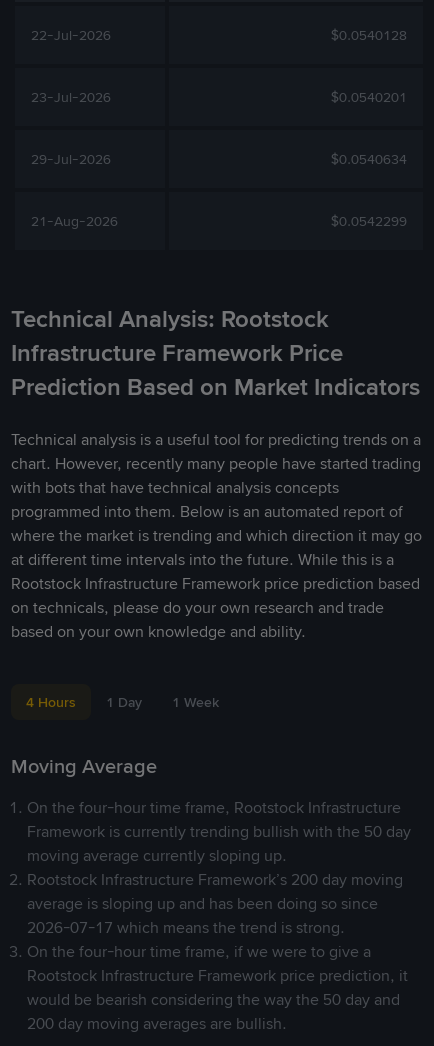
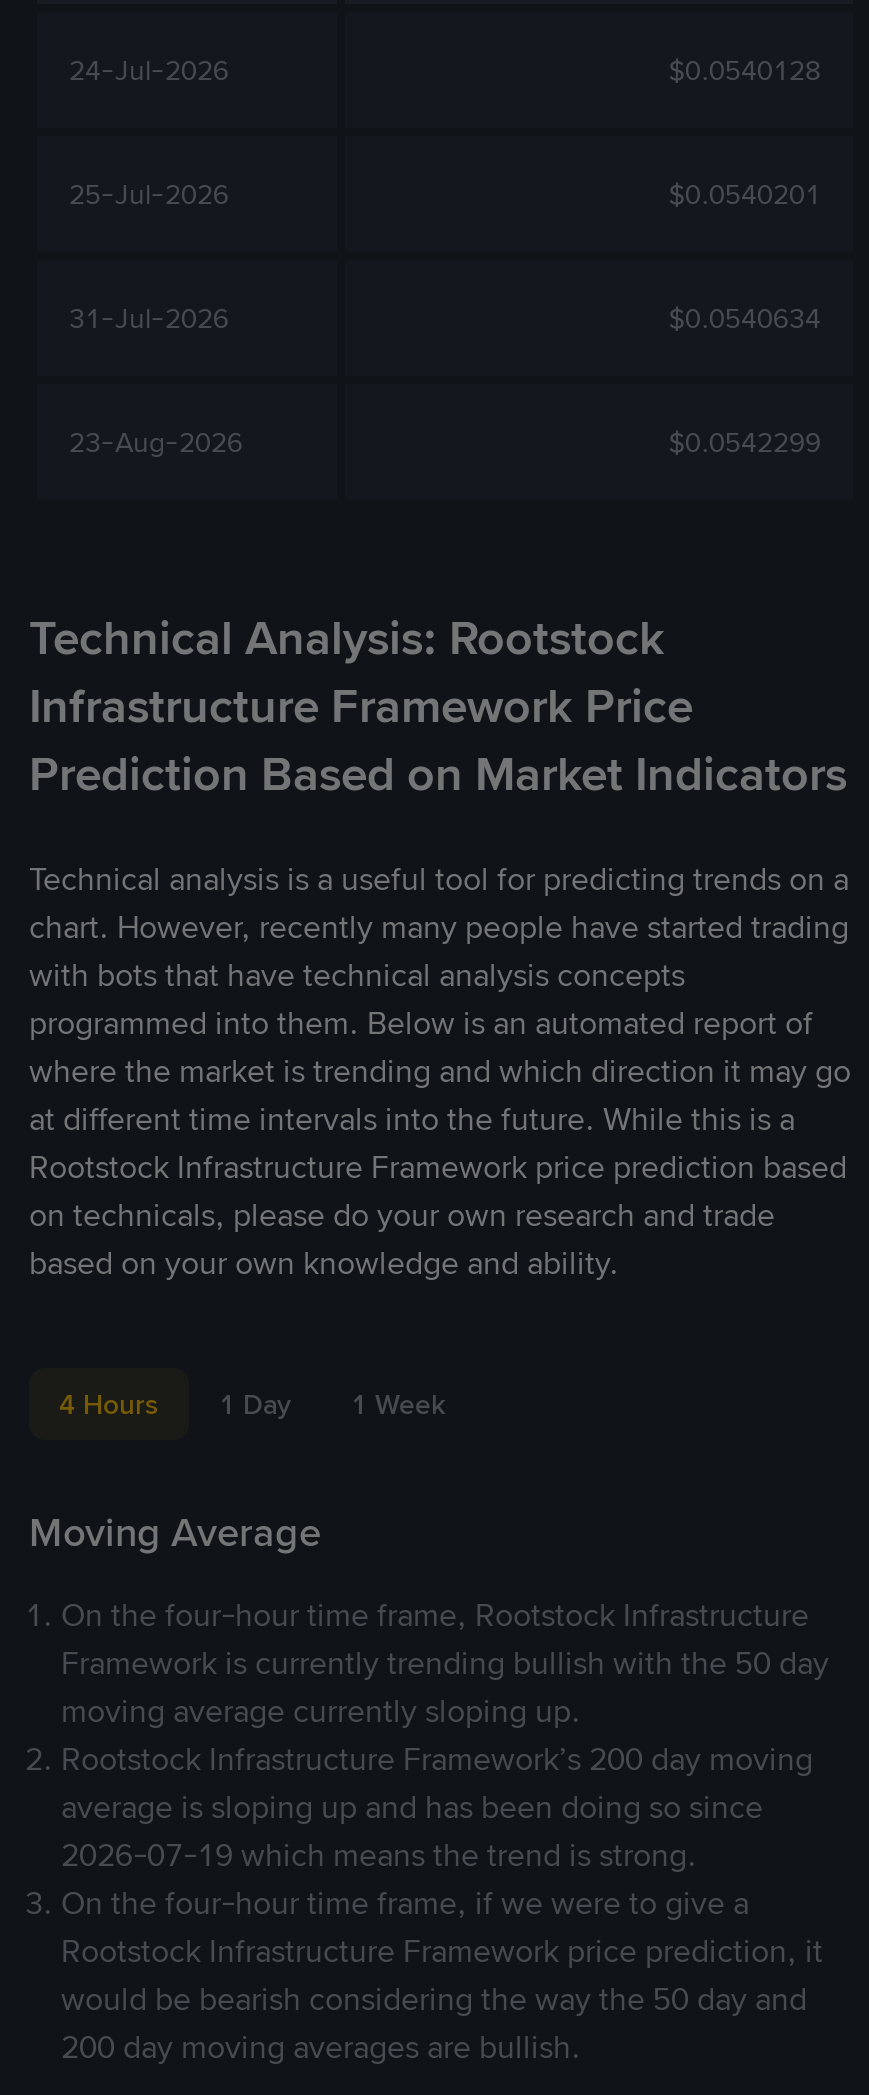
[31,26,111,44] 22-Jul-2026 -> [69,52,229,88] 24-Jul-2026
[31,88,111,106] 23-Jul-2026 -> [69,176,229,212] 25-Jul-2026
[31,150,111,168] 29-Jul-2026 -> [69,300,229,336] 31-Jul-2026
[31,212,118,230] 21-Aug-2026 -> [69,424,243,460] 23-Aug-2026
[27,917,345,938] 2026-07-17 which means the trend is strong. -> [61,1834,697,1876] 2026-07-19 which means the trend is strong.

